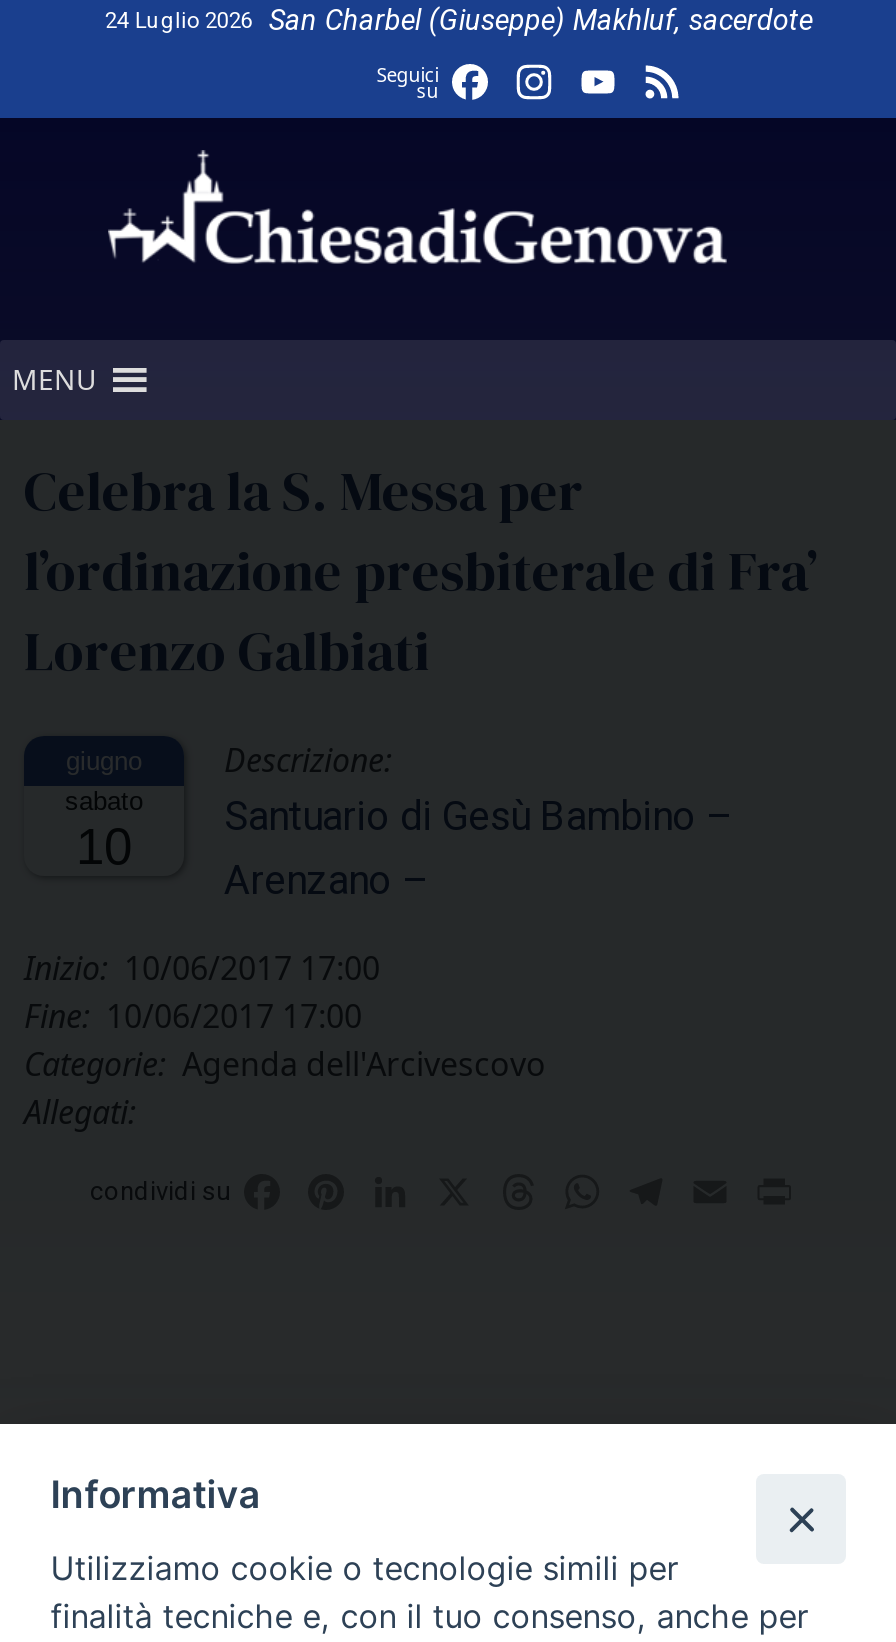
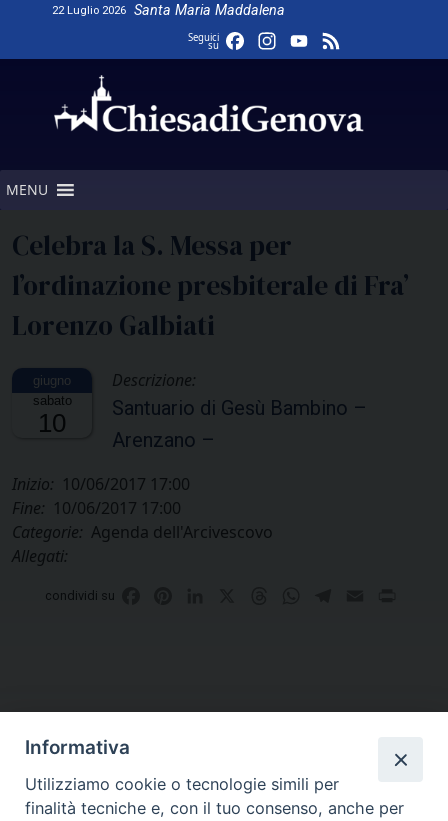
[105,4,813,38] 24 Luglio 2026 | San Charbel (Giuseppe) Makhluf, sacerdote -> [52,2,285,19] 22 Luglio 2026 | Santa Maria Maddalena

